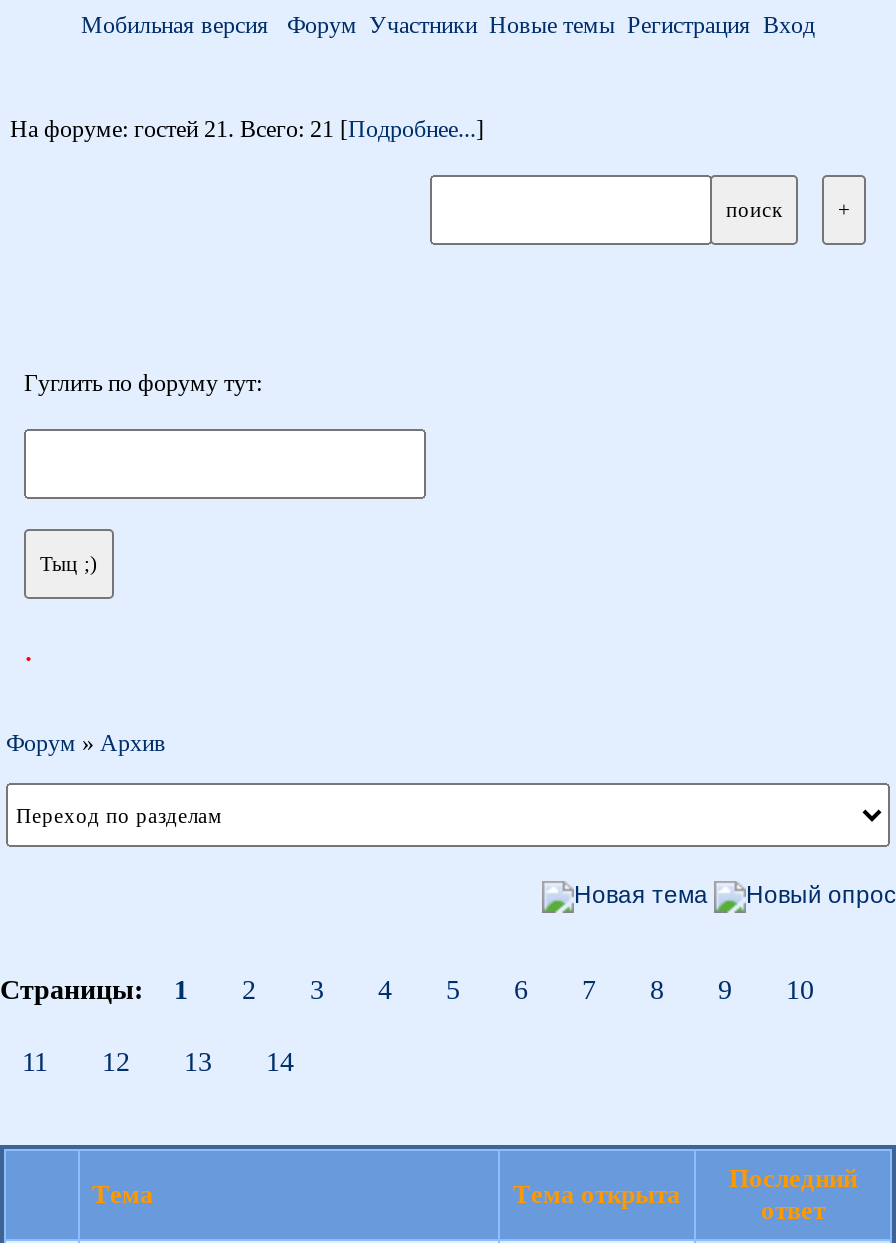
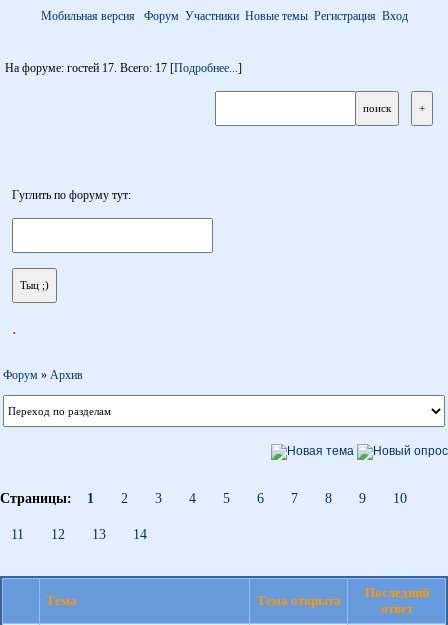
[10,115,484,143] На форуме: гостей 21. Всего: 21 [Подробнее...] -> [5,61,242,75] На форуме: гостей 17. Всего: 17 [Подробнее...]

